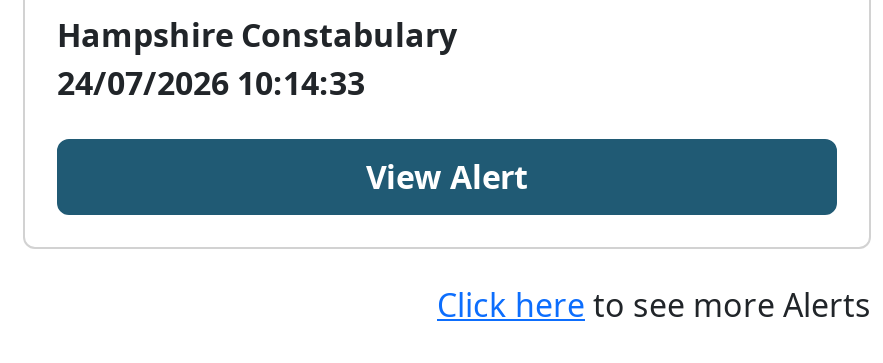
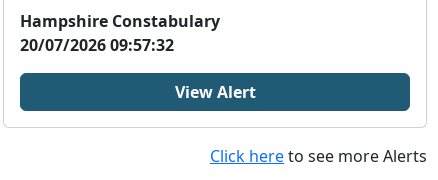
[57,61,365,105] 24/07/2026 10:14:33 -> [20,34,174,56] 20/07/2026 09:57:32

